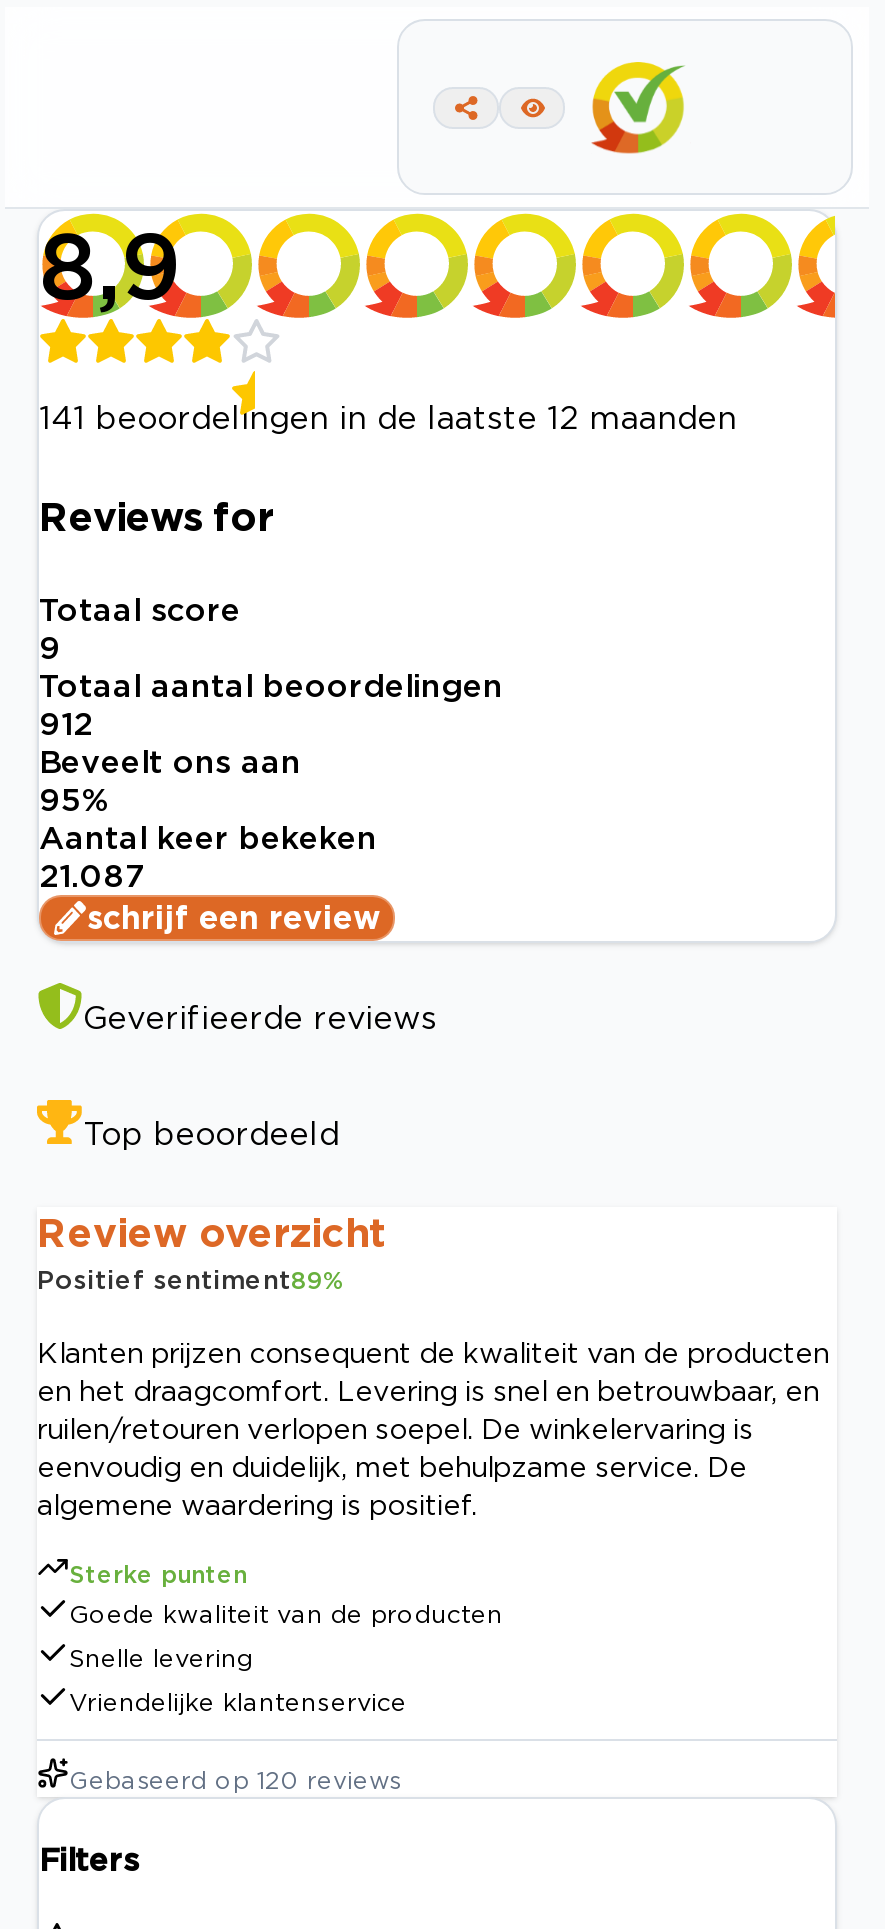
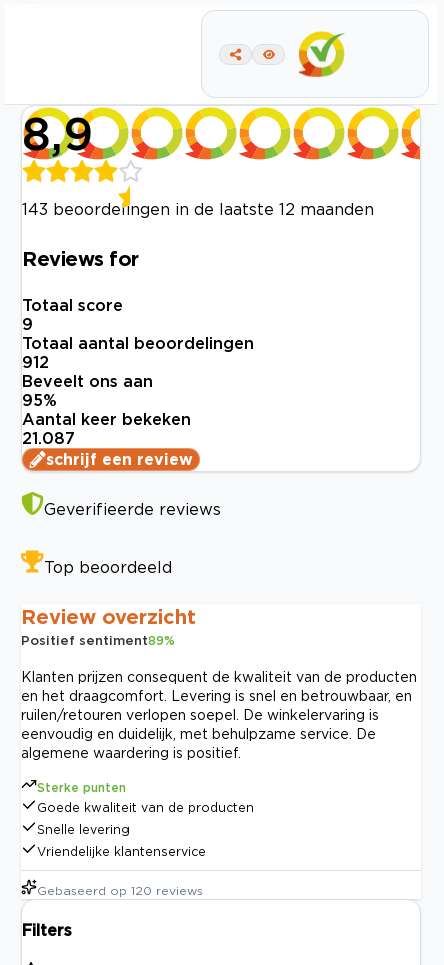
[39,399,737,435] 141 beoordelingen in de laatste 12 maanden -> [22,200,374,218] 143 beoordelingen in de laatste 12 maanden

